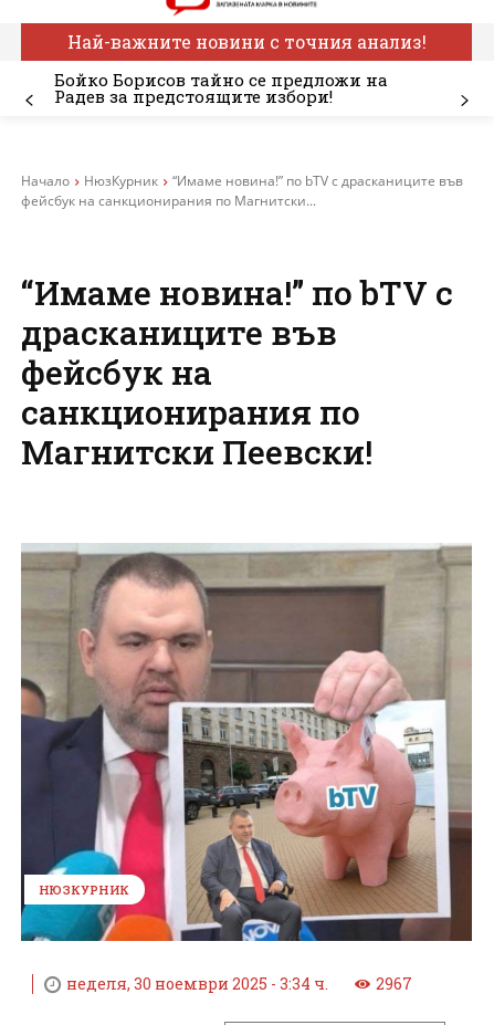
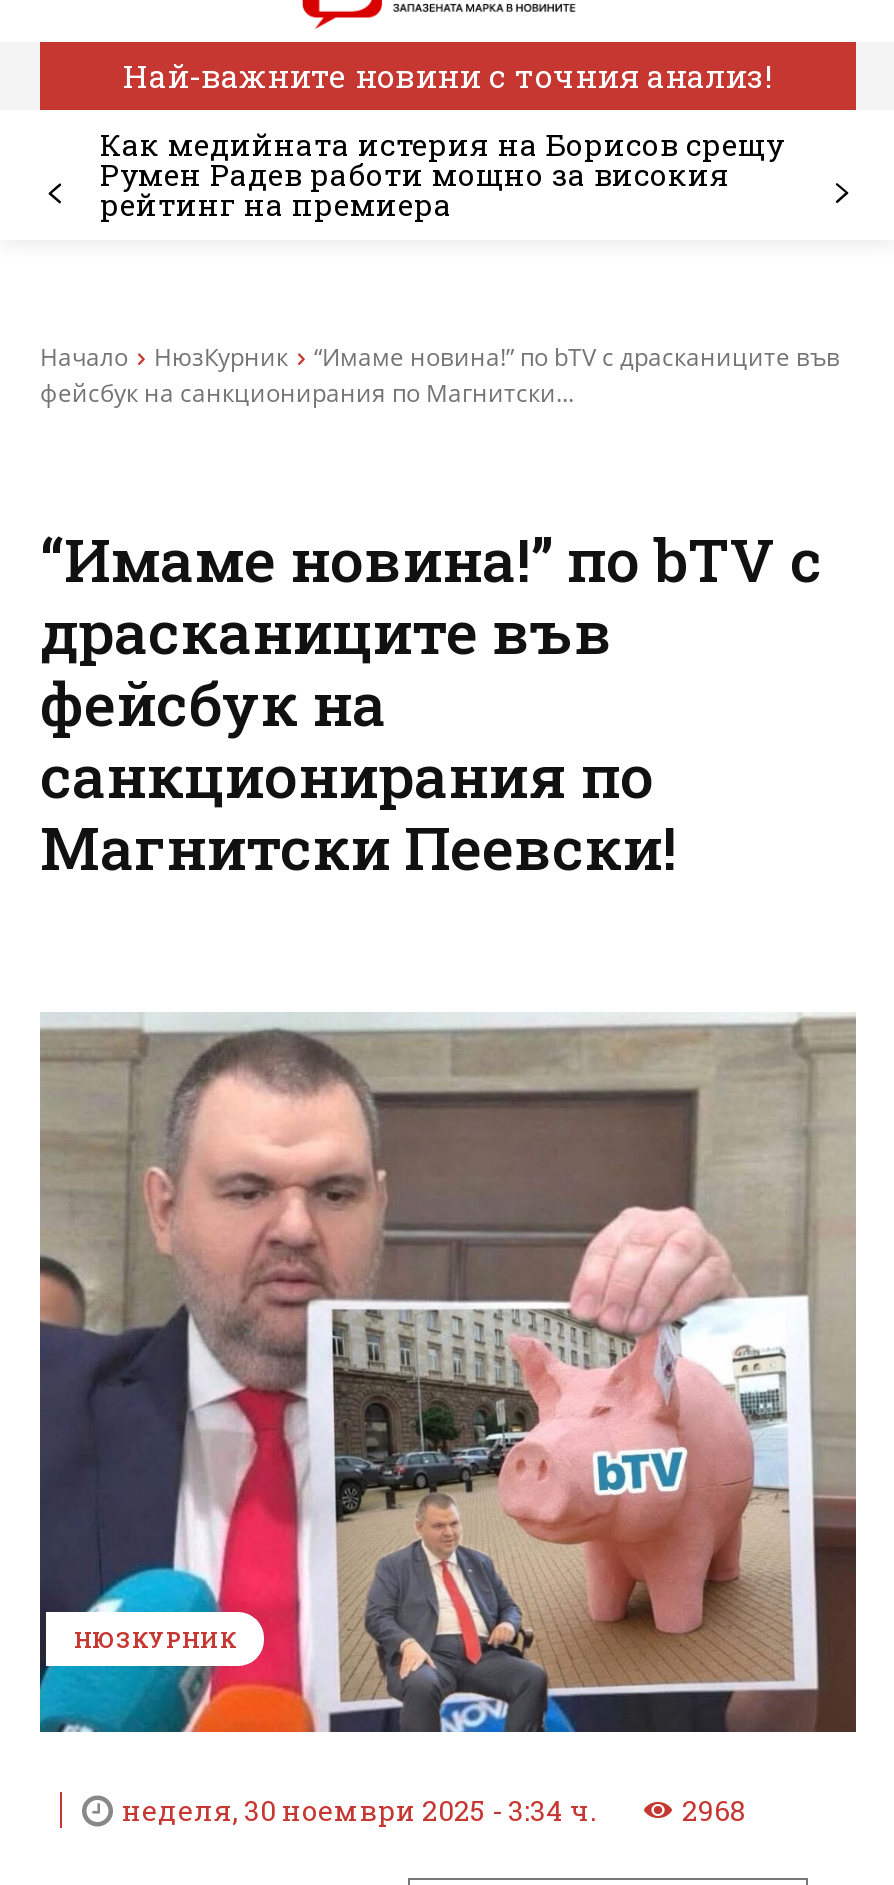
[54,69,388,107] Бойко Борисов тайно се предложи на | Радев за предстоящите избори! -> [100,124,784,224] Как медийната истерия на Борисов срещу | Румен Радев работи мощно за високия | рейтинг на премиера
[376,973,412,994] 2967 -> [682,1791,746,1829] 2968

